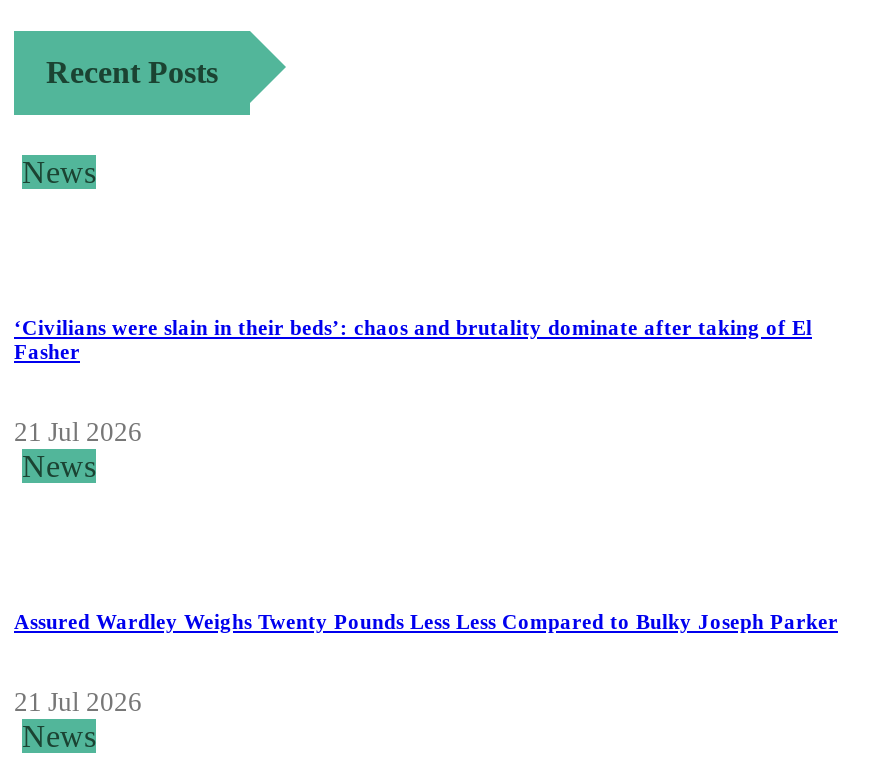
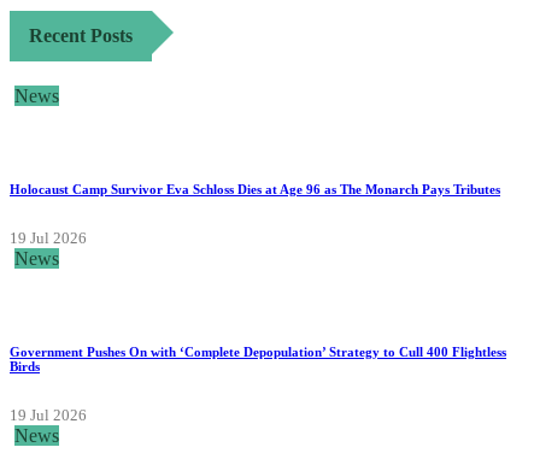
[14,316,812,364] ‘Civilians were slain in their beds’: chaos and brutality dominate after taking of El | Fasher -> [10,182,500,197] Holocaust Camp Survivor Eva Schloss Dies at Age 96 as The Monarch Pays Tributes
[14,418,142,448] 21 Jul 2026 -> [10,229,87,247] 19 Jul 2026
[14,610,838,634] Assured Wardley Weighs Twenty Pounds Less Less Compared to Bulky Joseph Parker -> [10,345,506,374] Government Pushes On with ‘Complete Depopulation’ Strategy to Cull 400 Flightless | Birds
[14,688,142,718] 21 Jul 2026 -> [10,406,87,424] 19 Jul 2026

